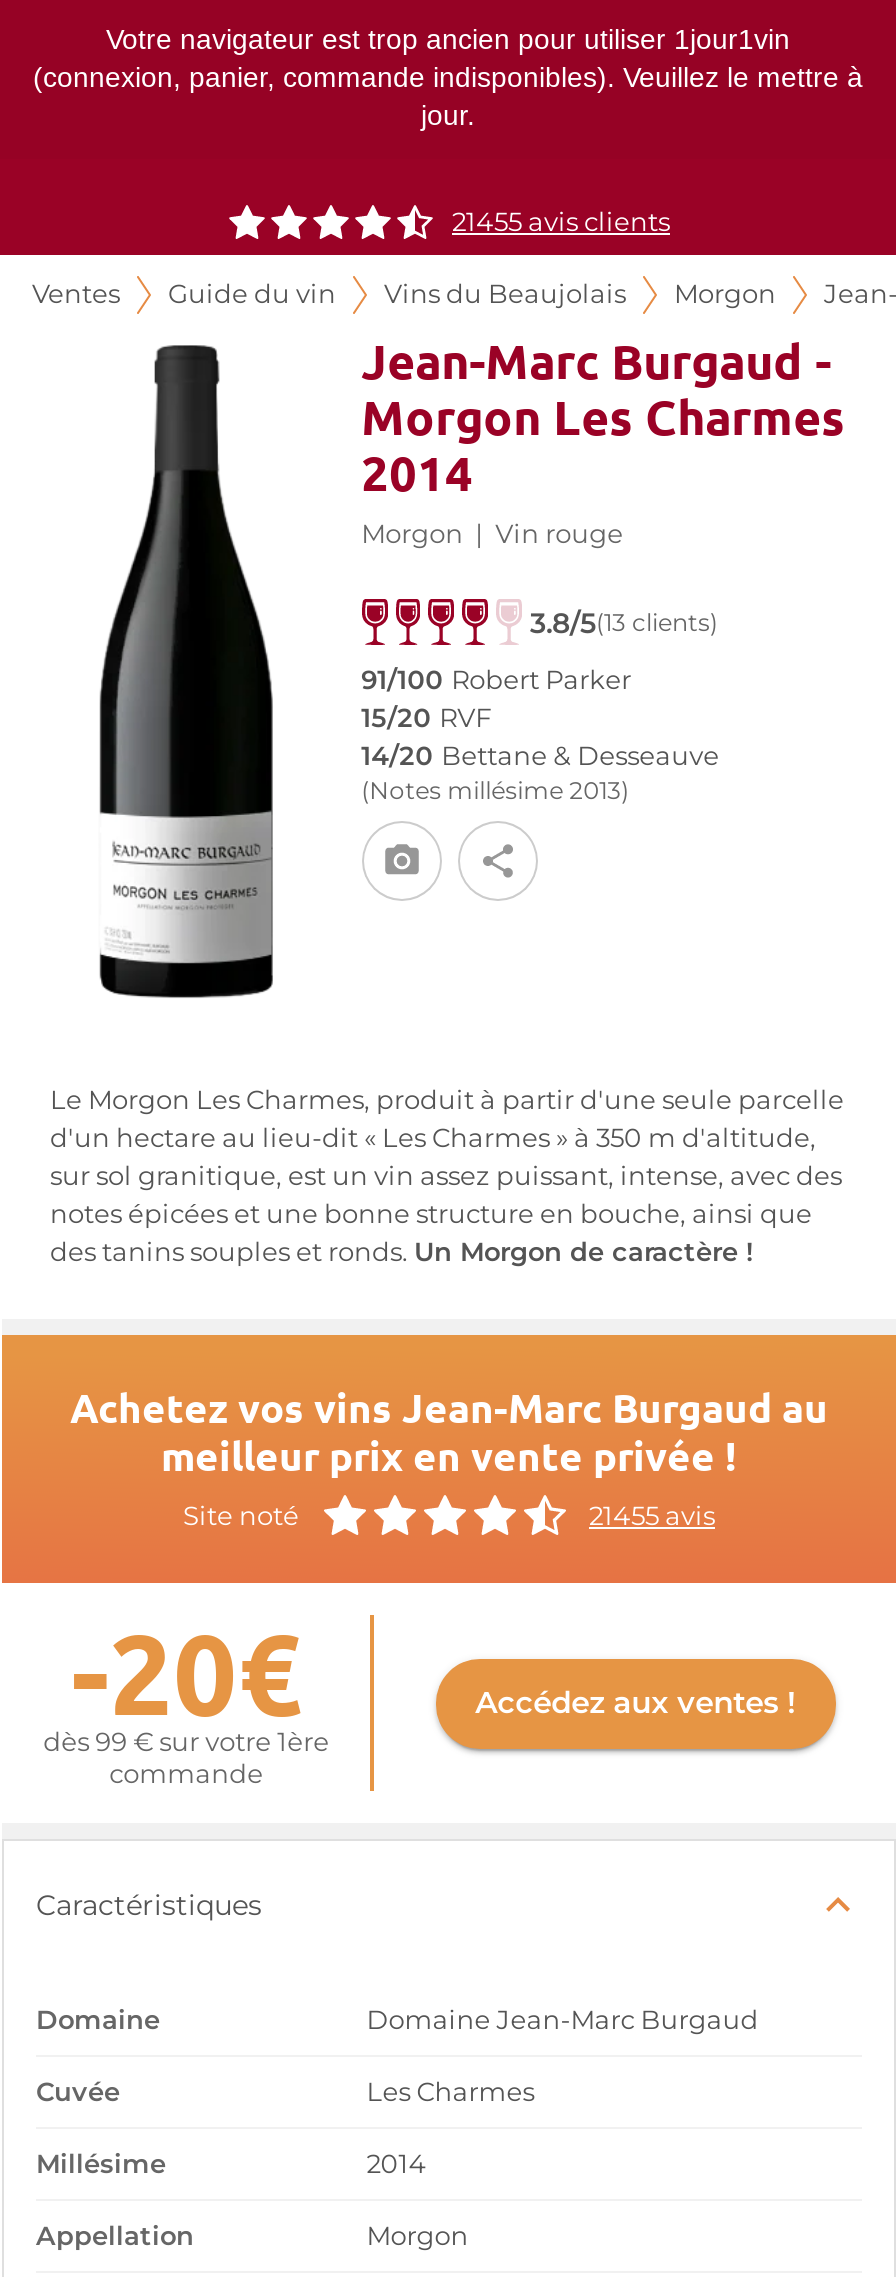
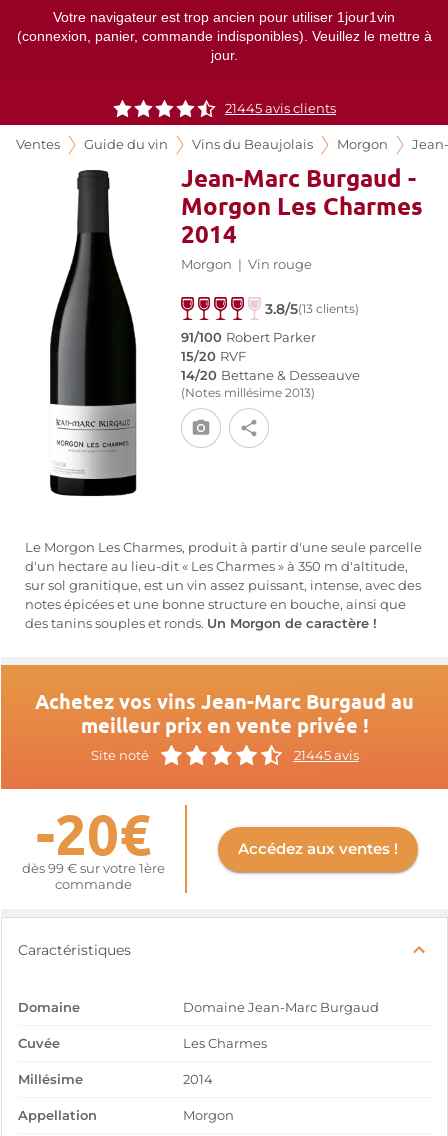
[452,207,670,237] 21455 avis clients -> [225,101,336,116] 21445 avis clients
[589,1500,715,1530] 21455 avis -> [293,747,358,762] 21445 avis

